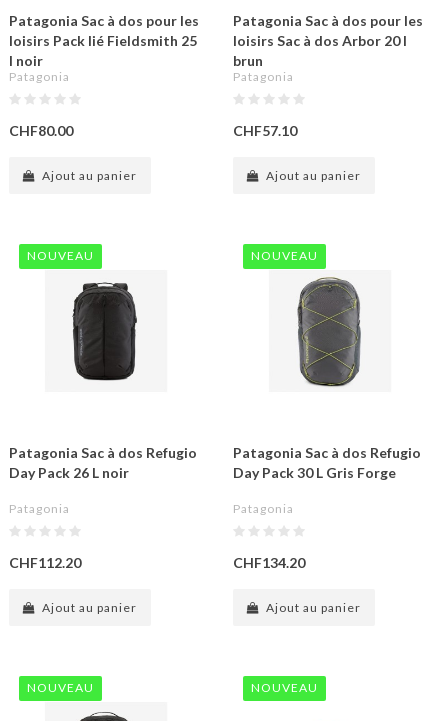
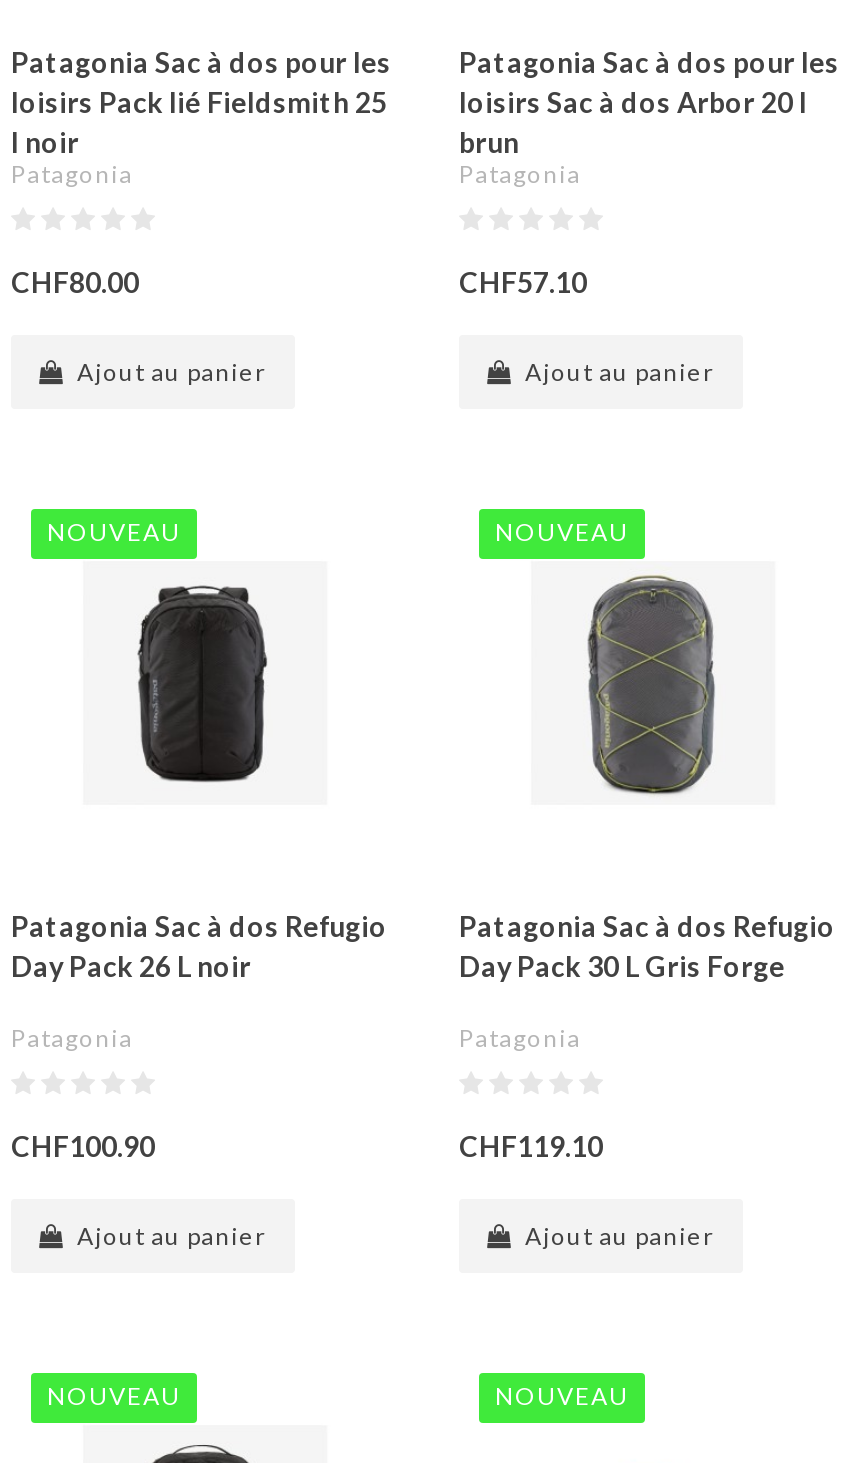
[9,553,81,570] CHF112.20 -> [11,1128,155,1162] CHF100.90
[233,553,305,570] CHF134.20 -> [459,1128,603,1162] CHF119.10

